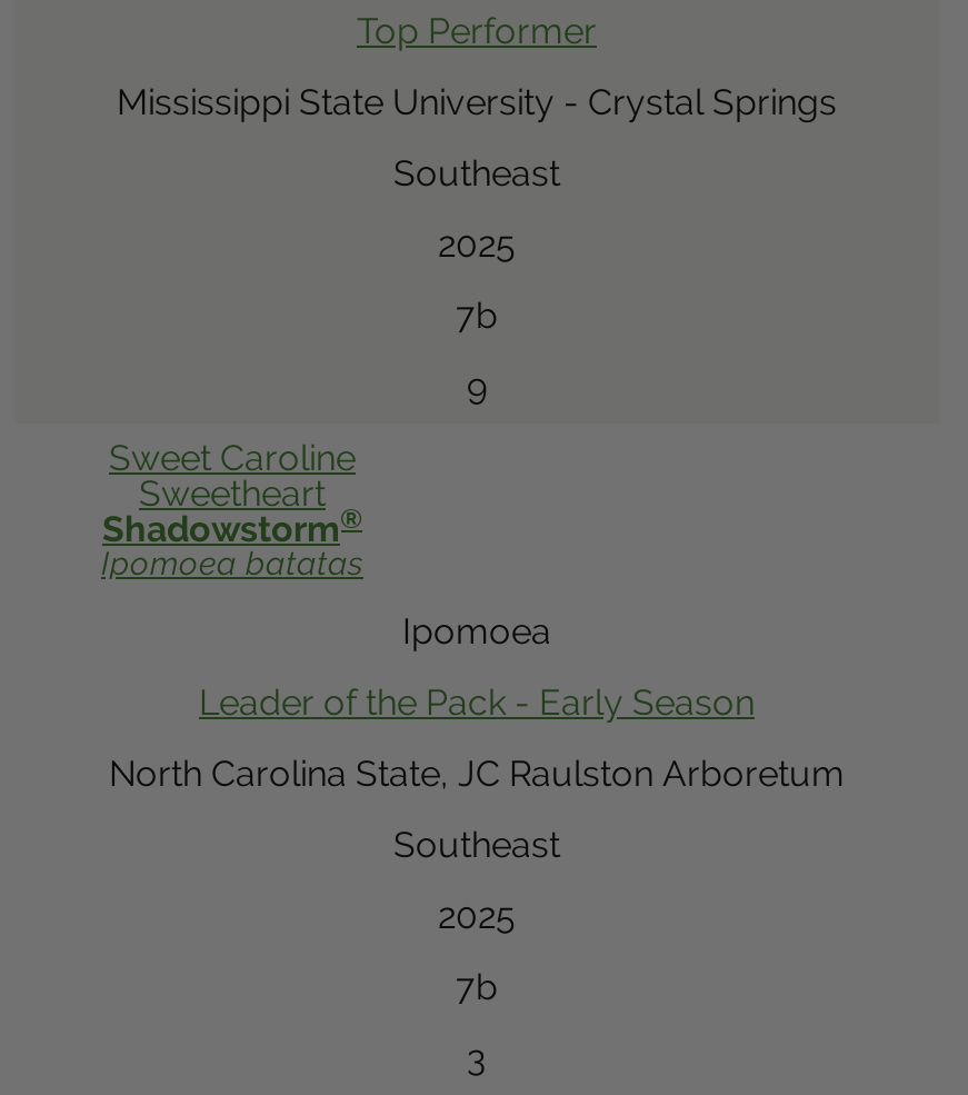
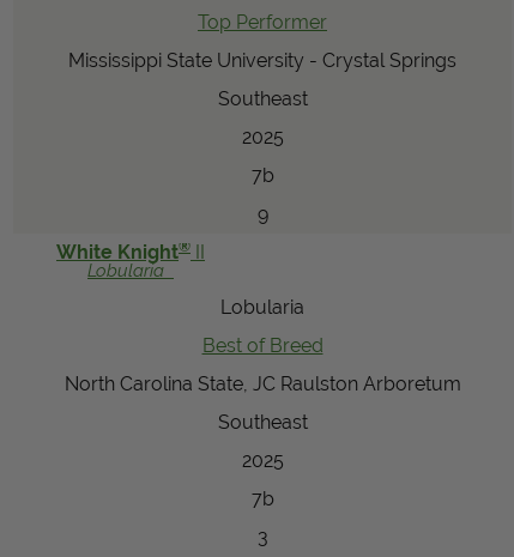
[101,438,363,582] Sweet Caroline | Sweetheart | Shadowstorm® | Ipomoea batatas -> [56,239,205,281] White Knight® II | Lobularia
[402,611,551,653] Ipomoea -> [220,296,304,319] Lobularia
[199,682,755,724] Leader of the Pack - Early Season -> [202,335,323,357] Best of Breed

